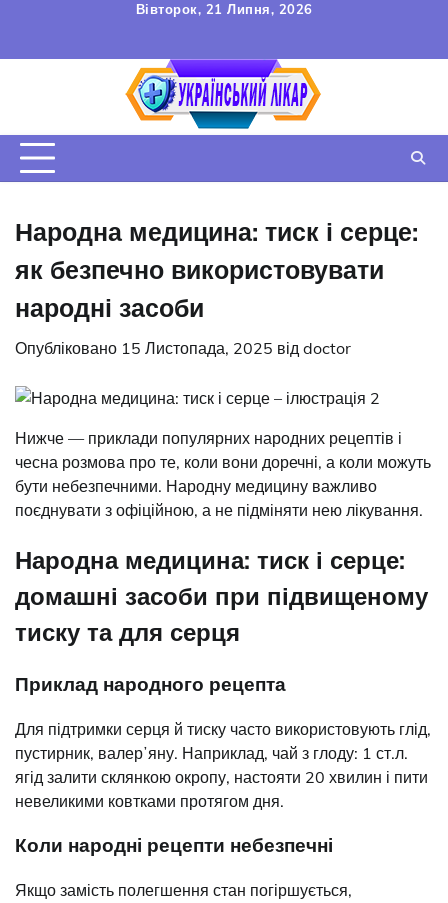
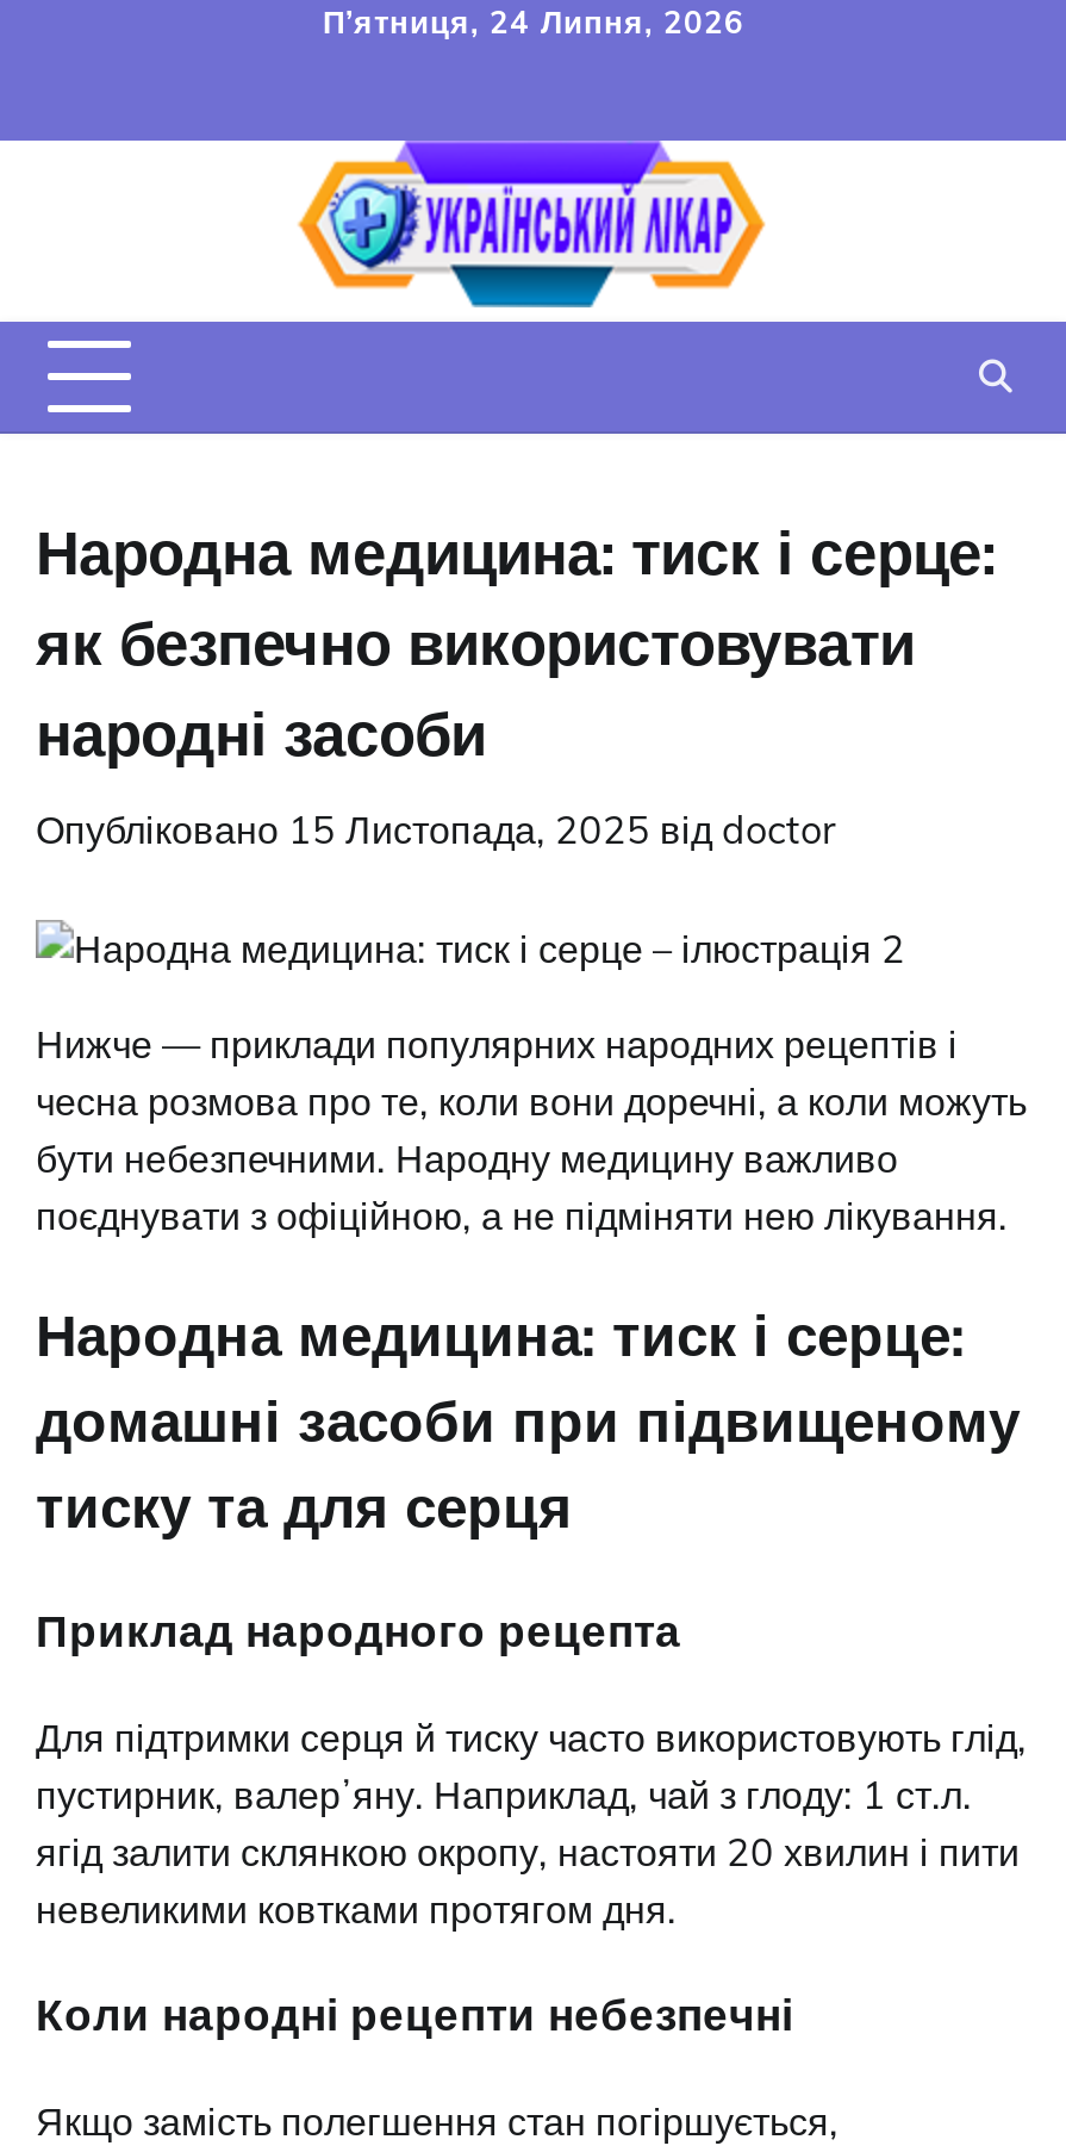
[135,1,312,17] Вівторок, 21 Липня, 2026 -> [323,2,744,41] П’ятниця, 24 Липня, 2026

